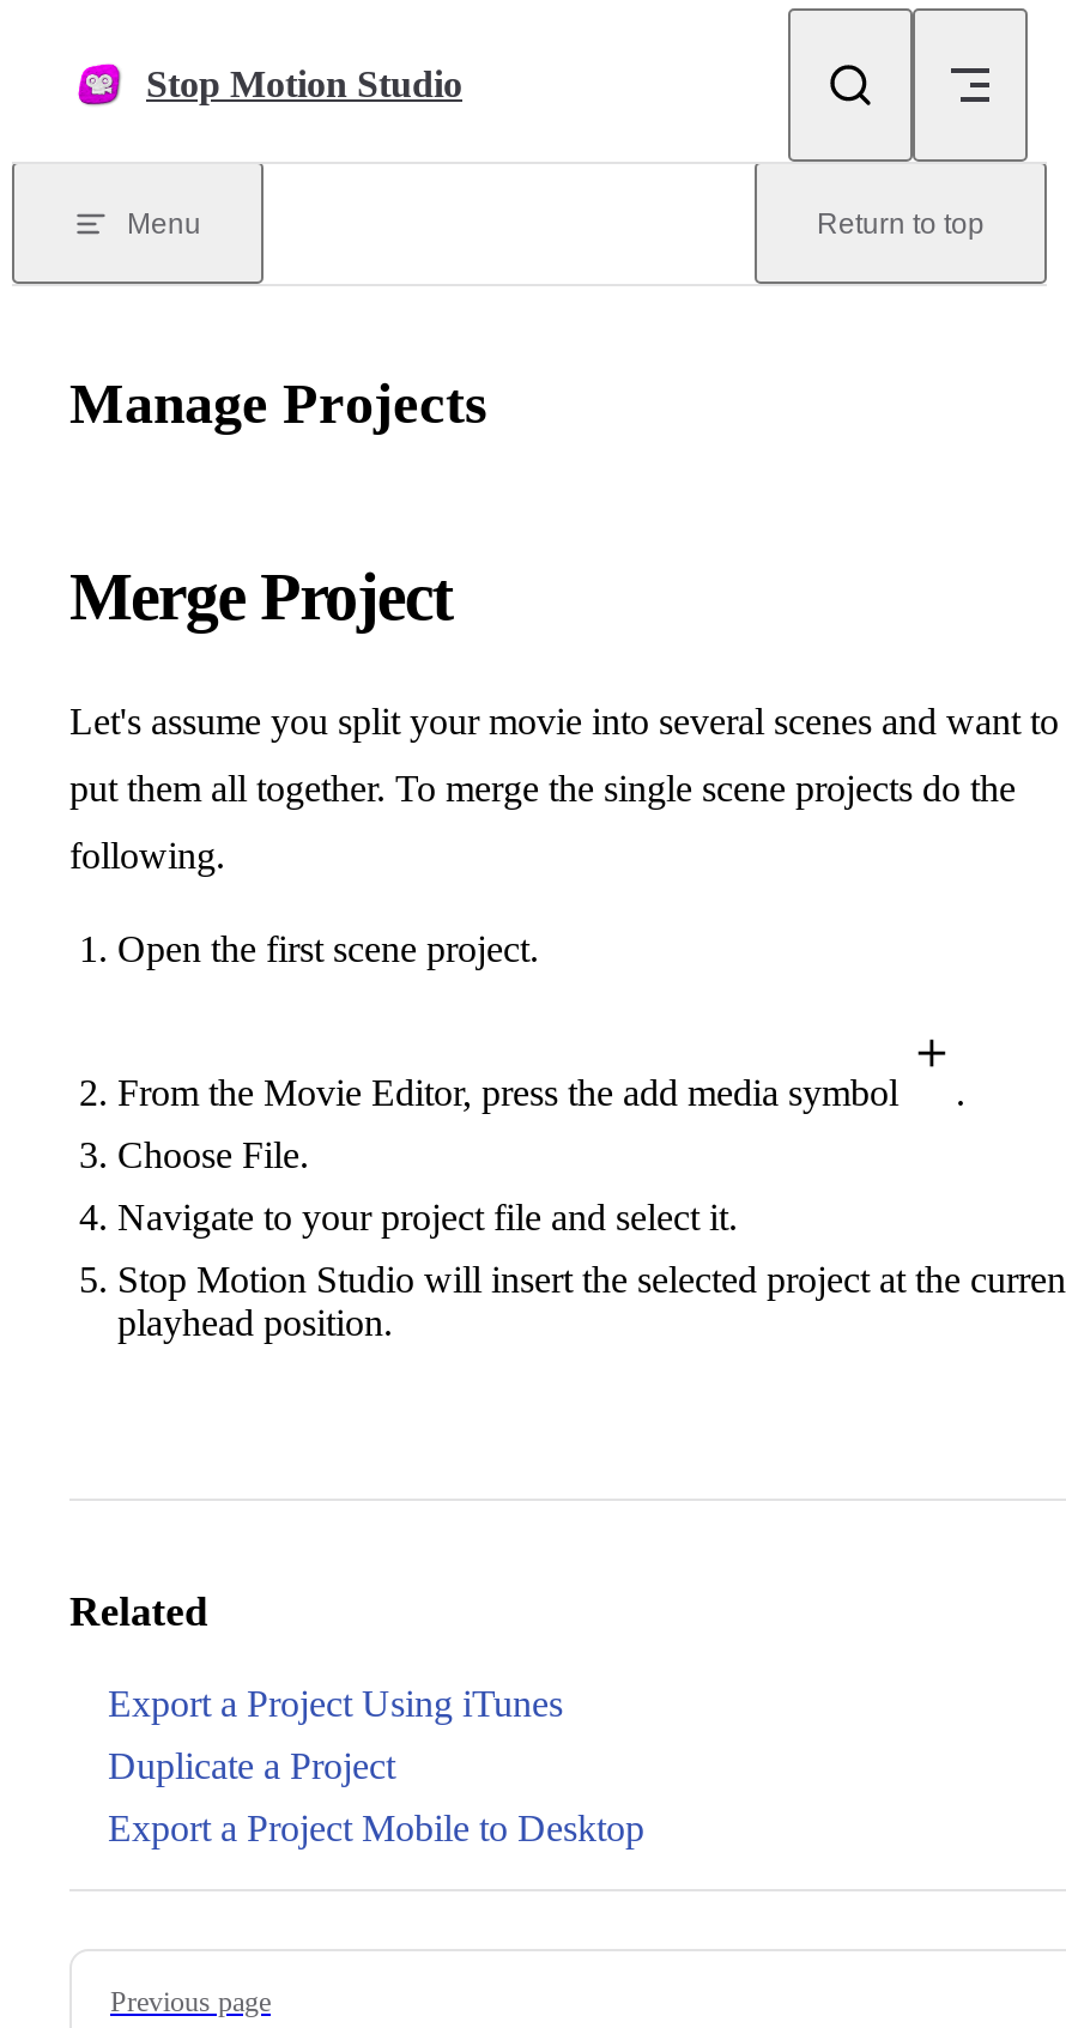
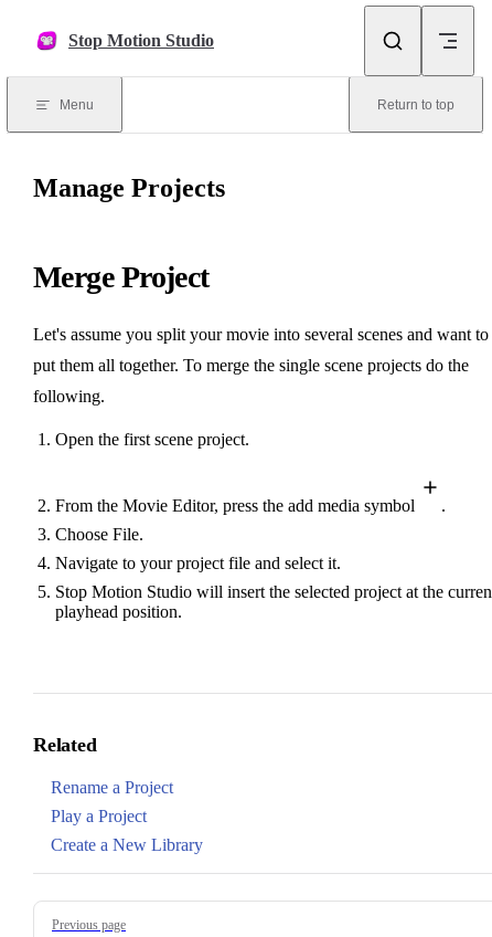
[108,1684,563,1724] Export a Project Using iTunes -> [51,778,173,797] Rename a Project
[108,1746,395,1787] Duplicate a Project -> [51,807,147,826] Play a Project
[108,1808,644,1849] Export a Project Mobile to Desktop -> [51,836,203,854] Create a New Library

